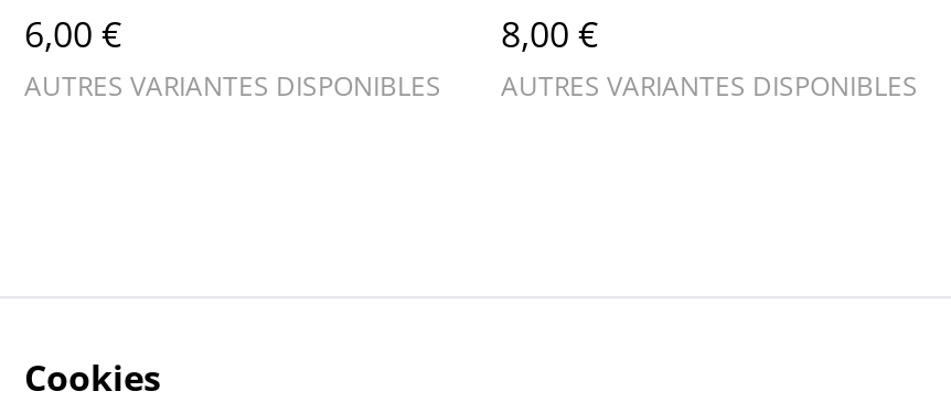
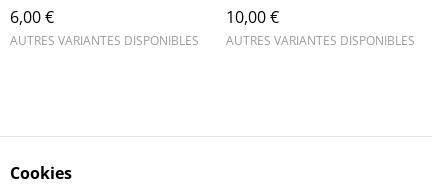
[501,10,598,59] 8,00 € -> [226,6,279,28] 10,00 €

